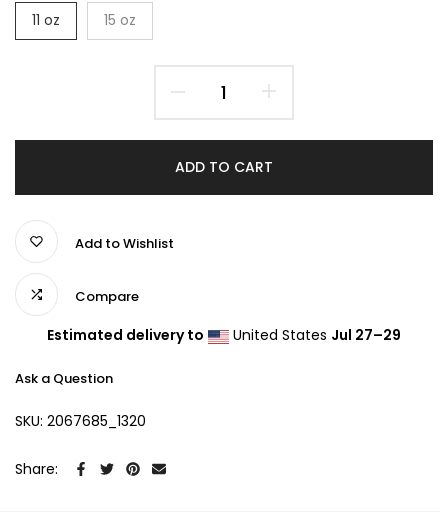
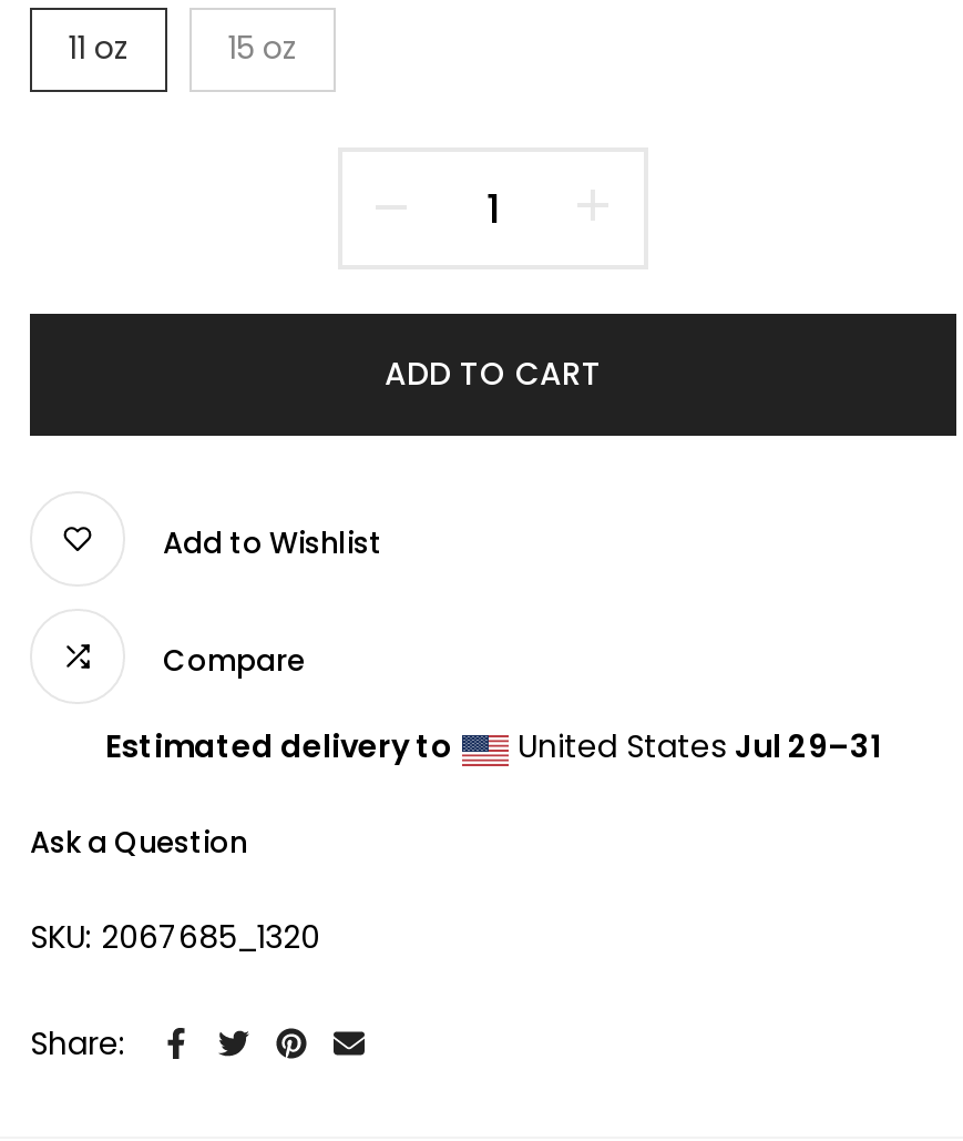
[229,325,401,345] United States Jul 27–29 -> [509,724,881,768] United States Jul 29–31

